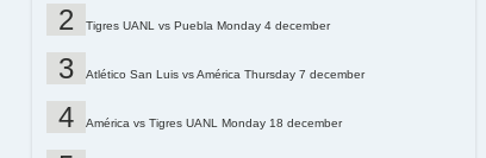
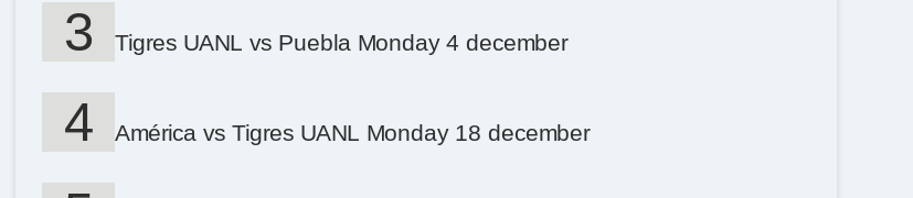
[86,67,364,80] Atlético San Luis vs América Thursday 7 december -> none

